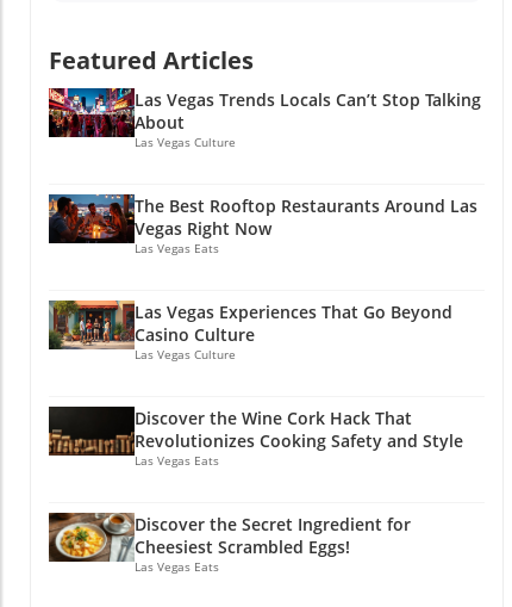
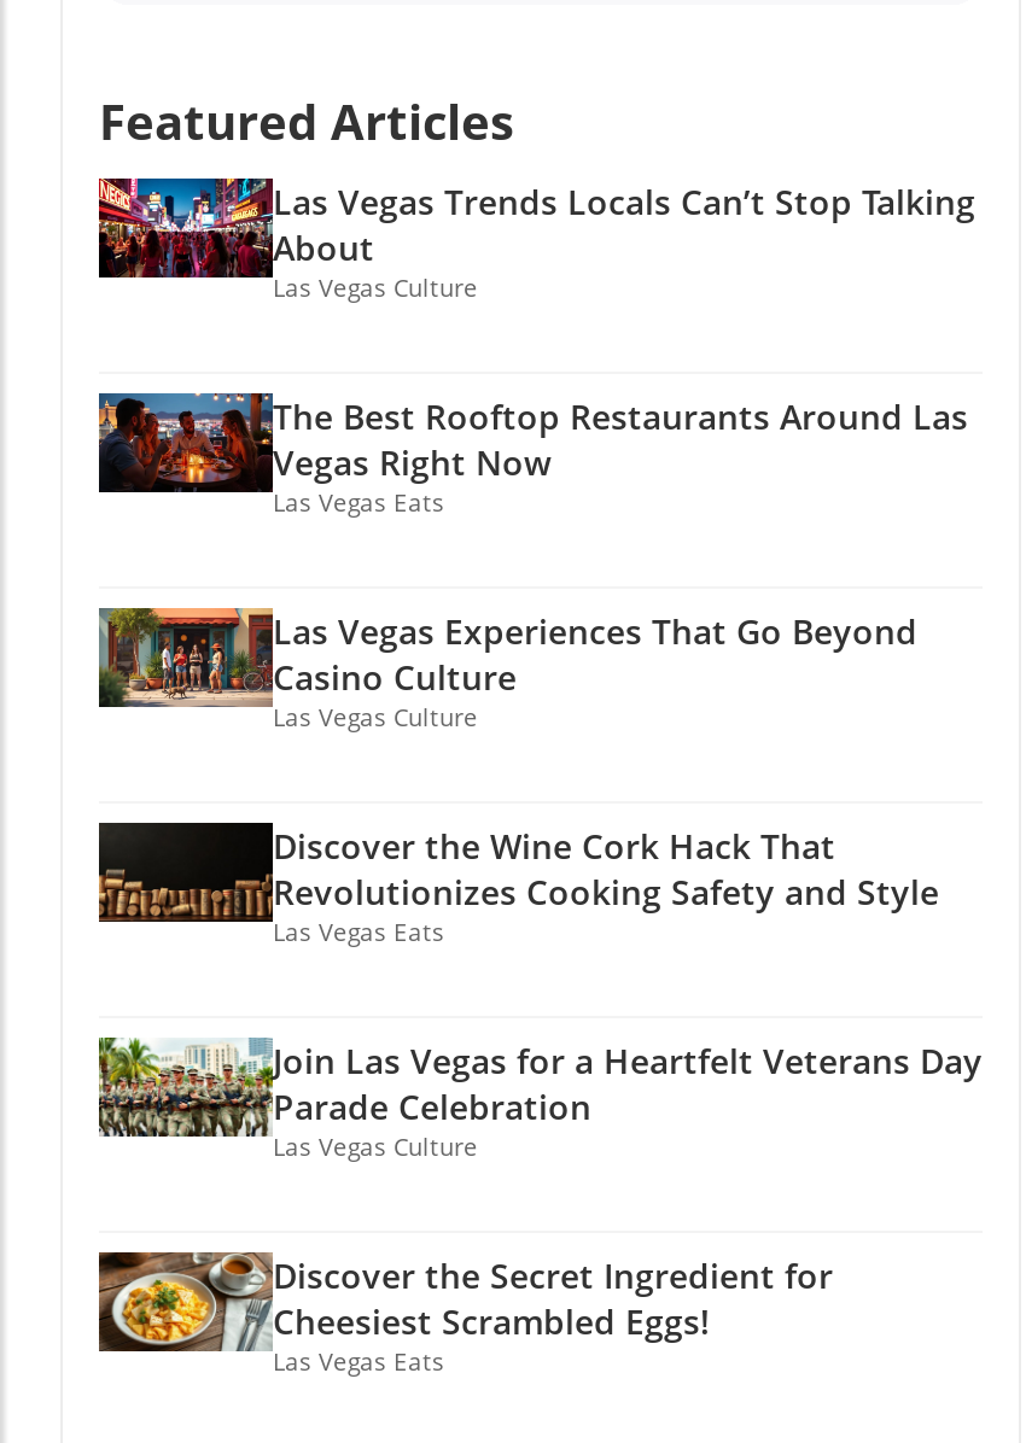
none -> [99,1038,983,1163] [image] | Join Las Vegas for a Heartfelt Veterans Day | Parade Celebration | Las Vegas Culture

